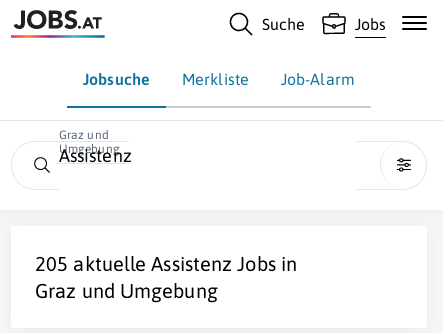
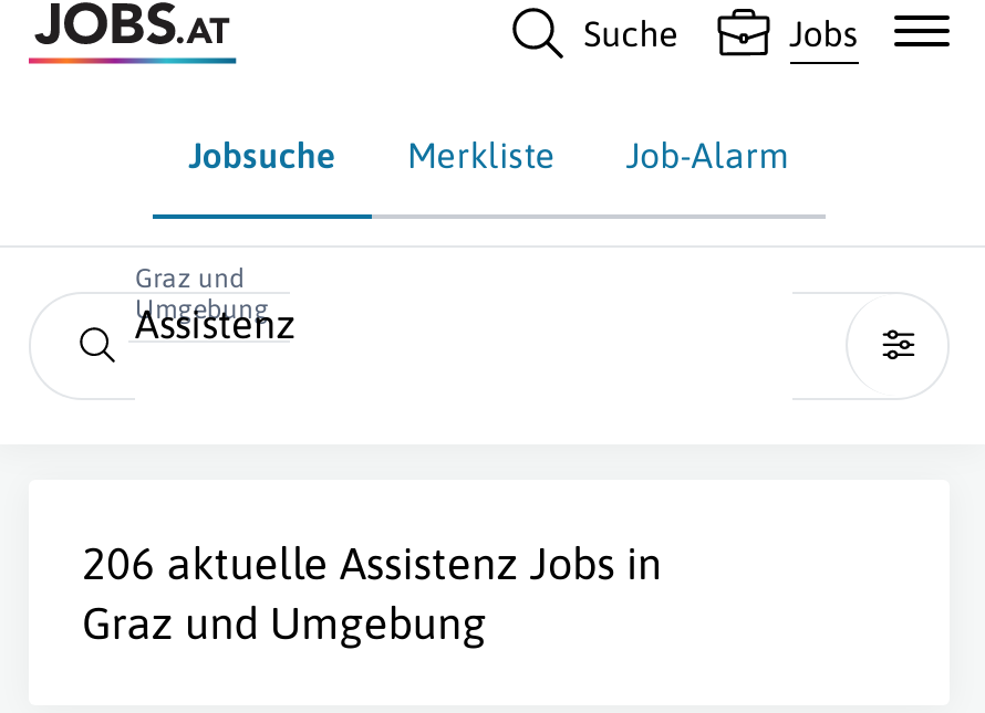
[35,252,297,275] 205 aktuelle Assistenz Jobs in -> [82,537,662,588] 206 aktuelle Assistenz Jobs in

